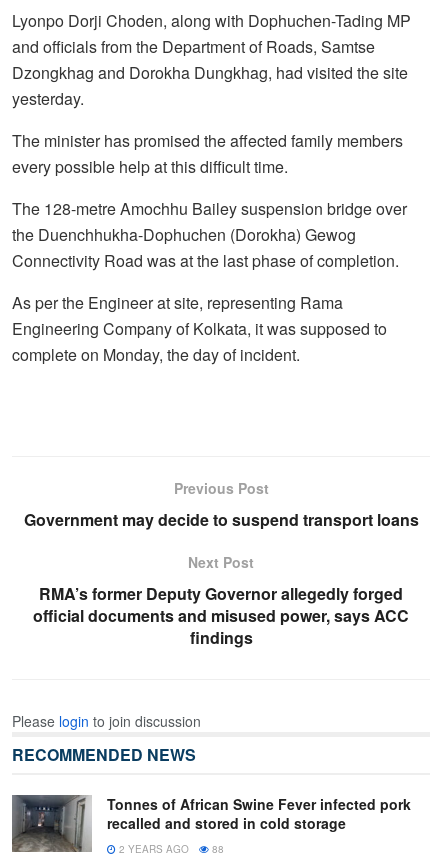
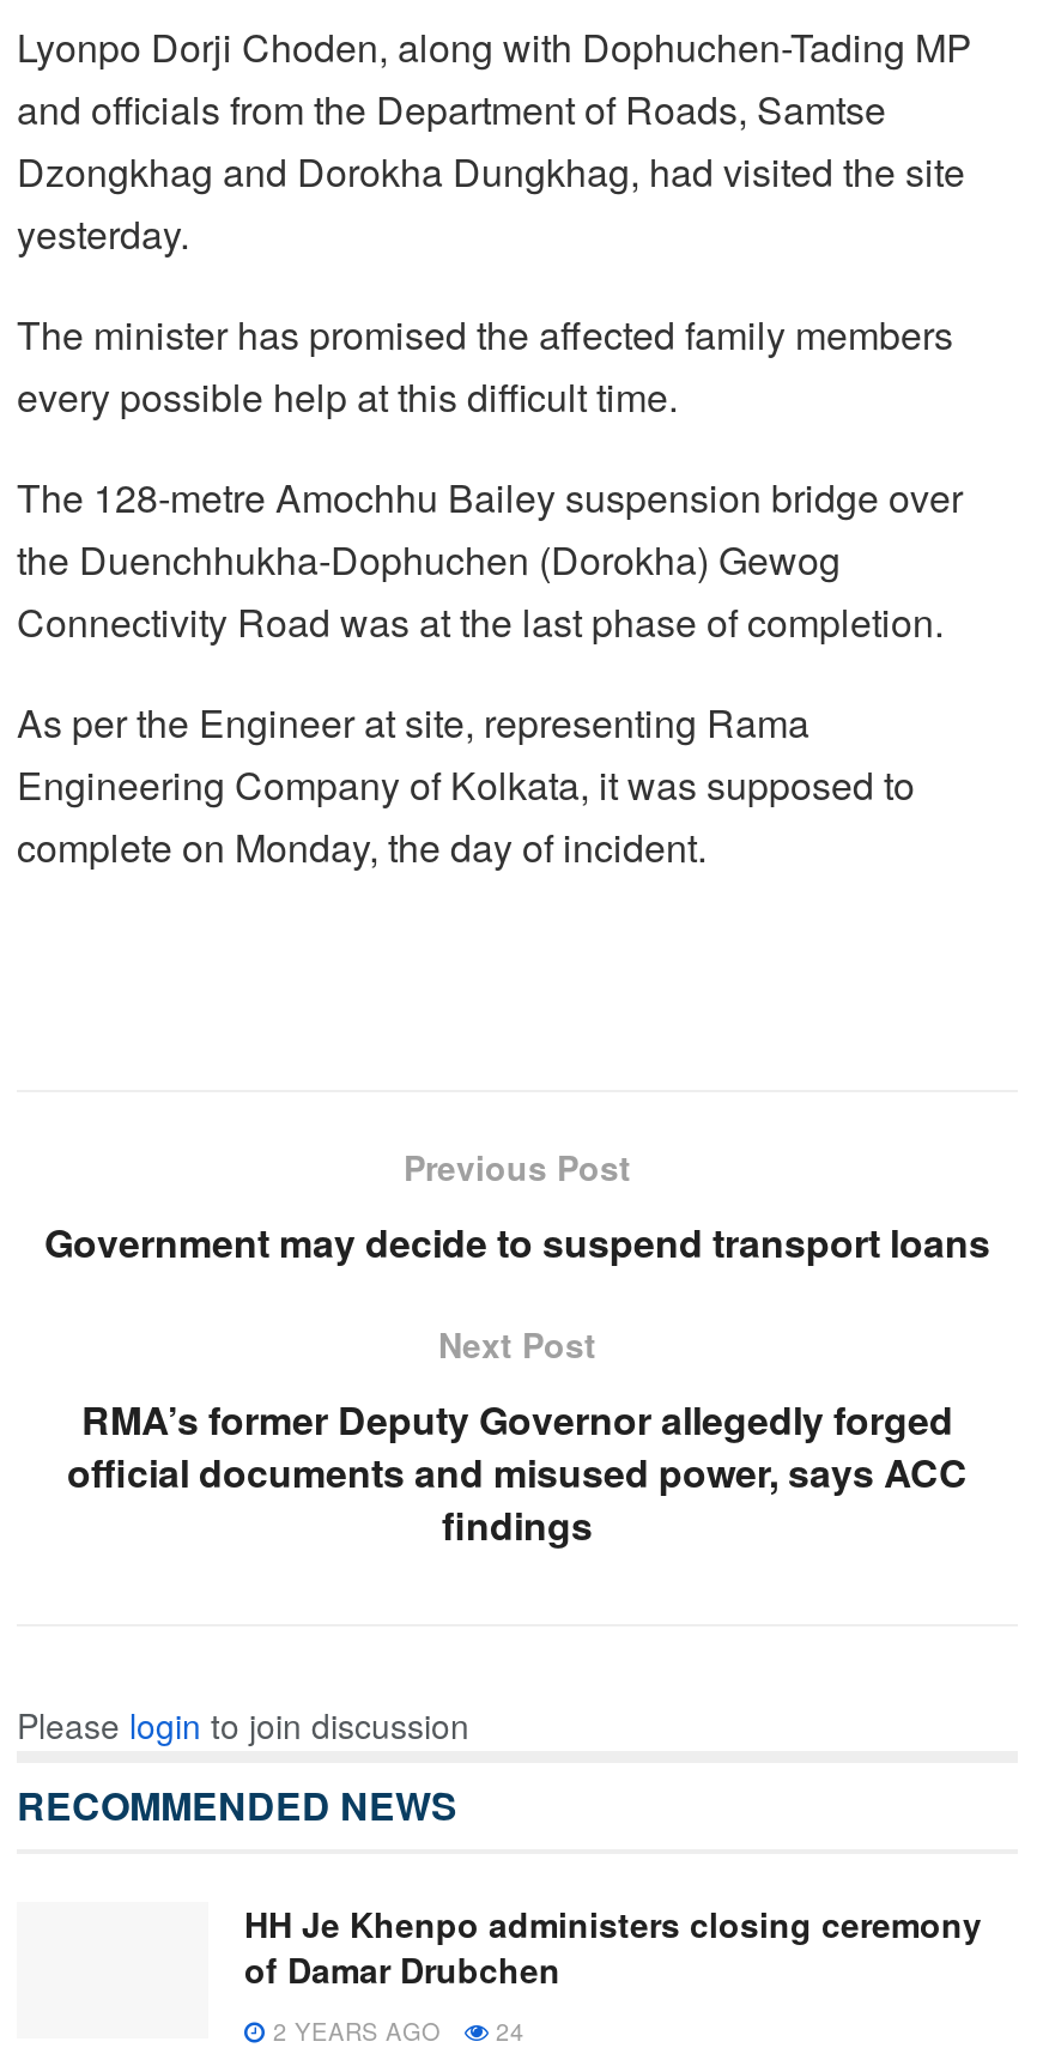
[11,794,93,853] [image] -> none
[107,794,411,833] Tonnes of African Swine Fever infected pork | recalled and stored in cold storage -> [244,1900,982,1993] HH Je Khenpo administers closing ceremony | of Damar Drubchen
[116,842,224,856] 2 YEARS AGO 88 -> [266,2015,524,2048] 2 YEARS AGO 24

